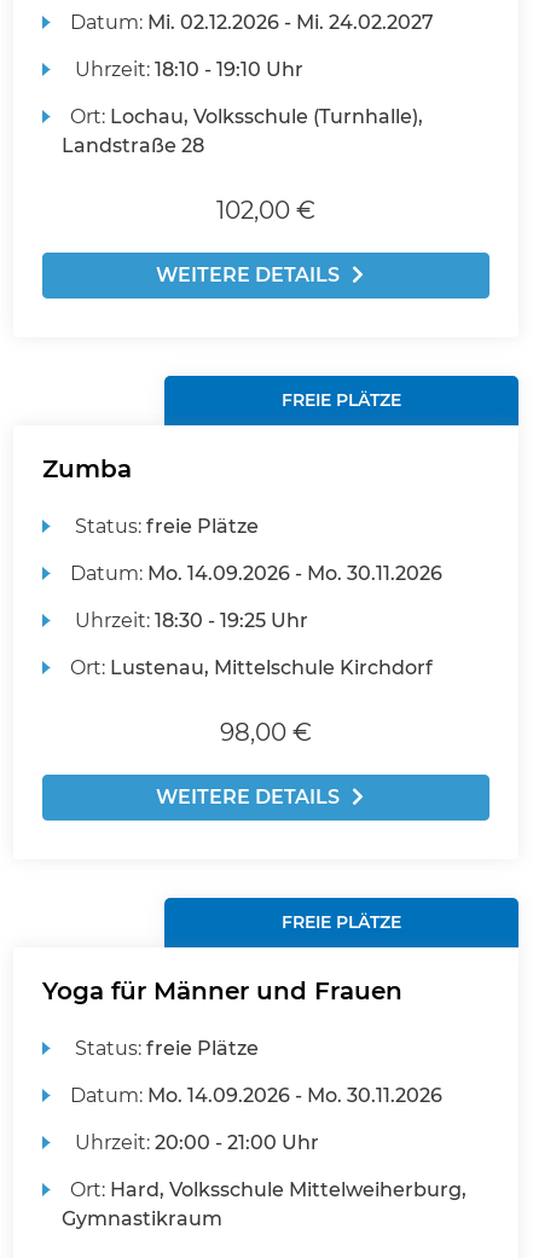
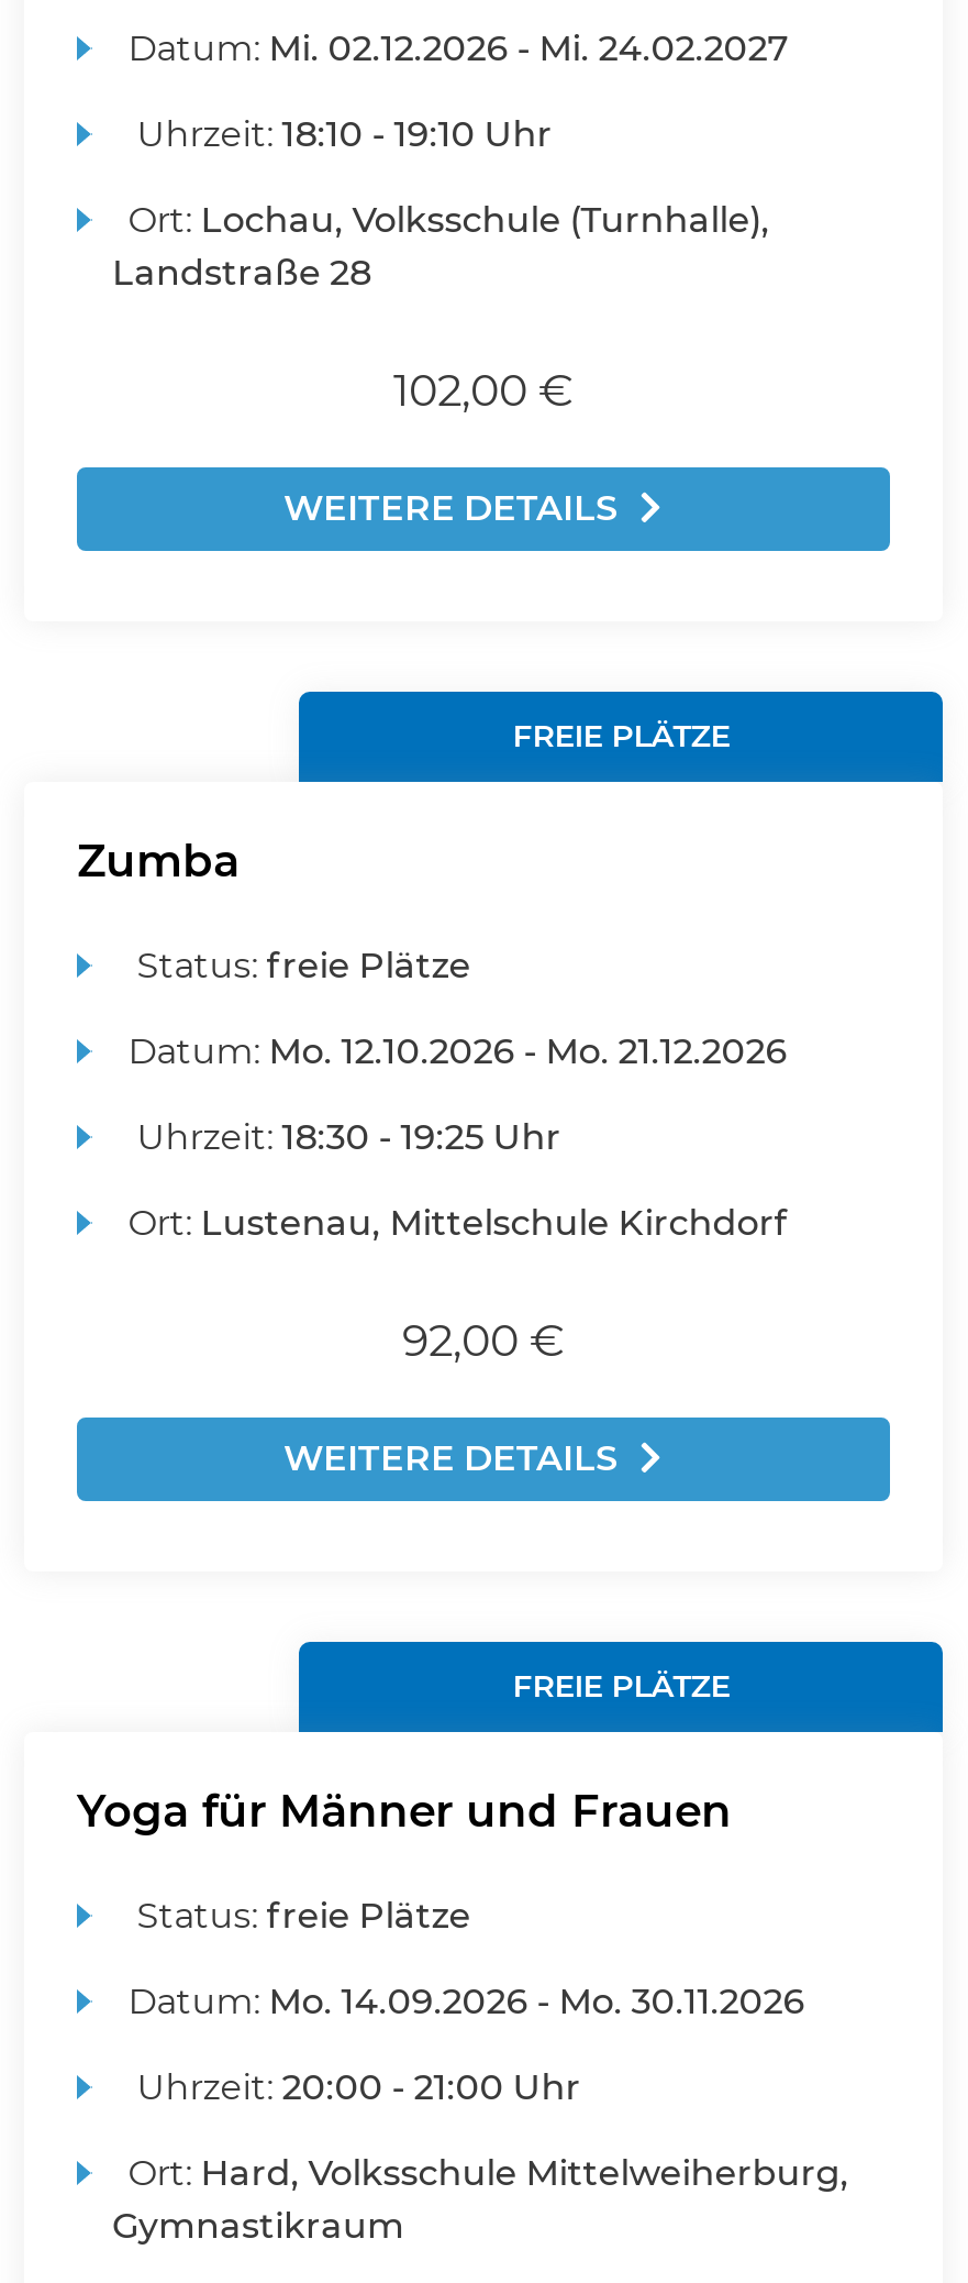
[70,562,443,585] Datum: Mo. 14.09.2026 - Mo. 30.11.2026 -> [128,1030,787,1072] Datum: Mo. 12.10.2026 - Mo. 21.12.2026
[220,718,312,747] 98,00 € -> [402,1314,565,1367] 92,00 €

